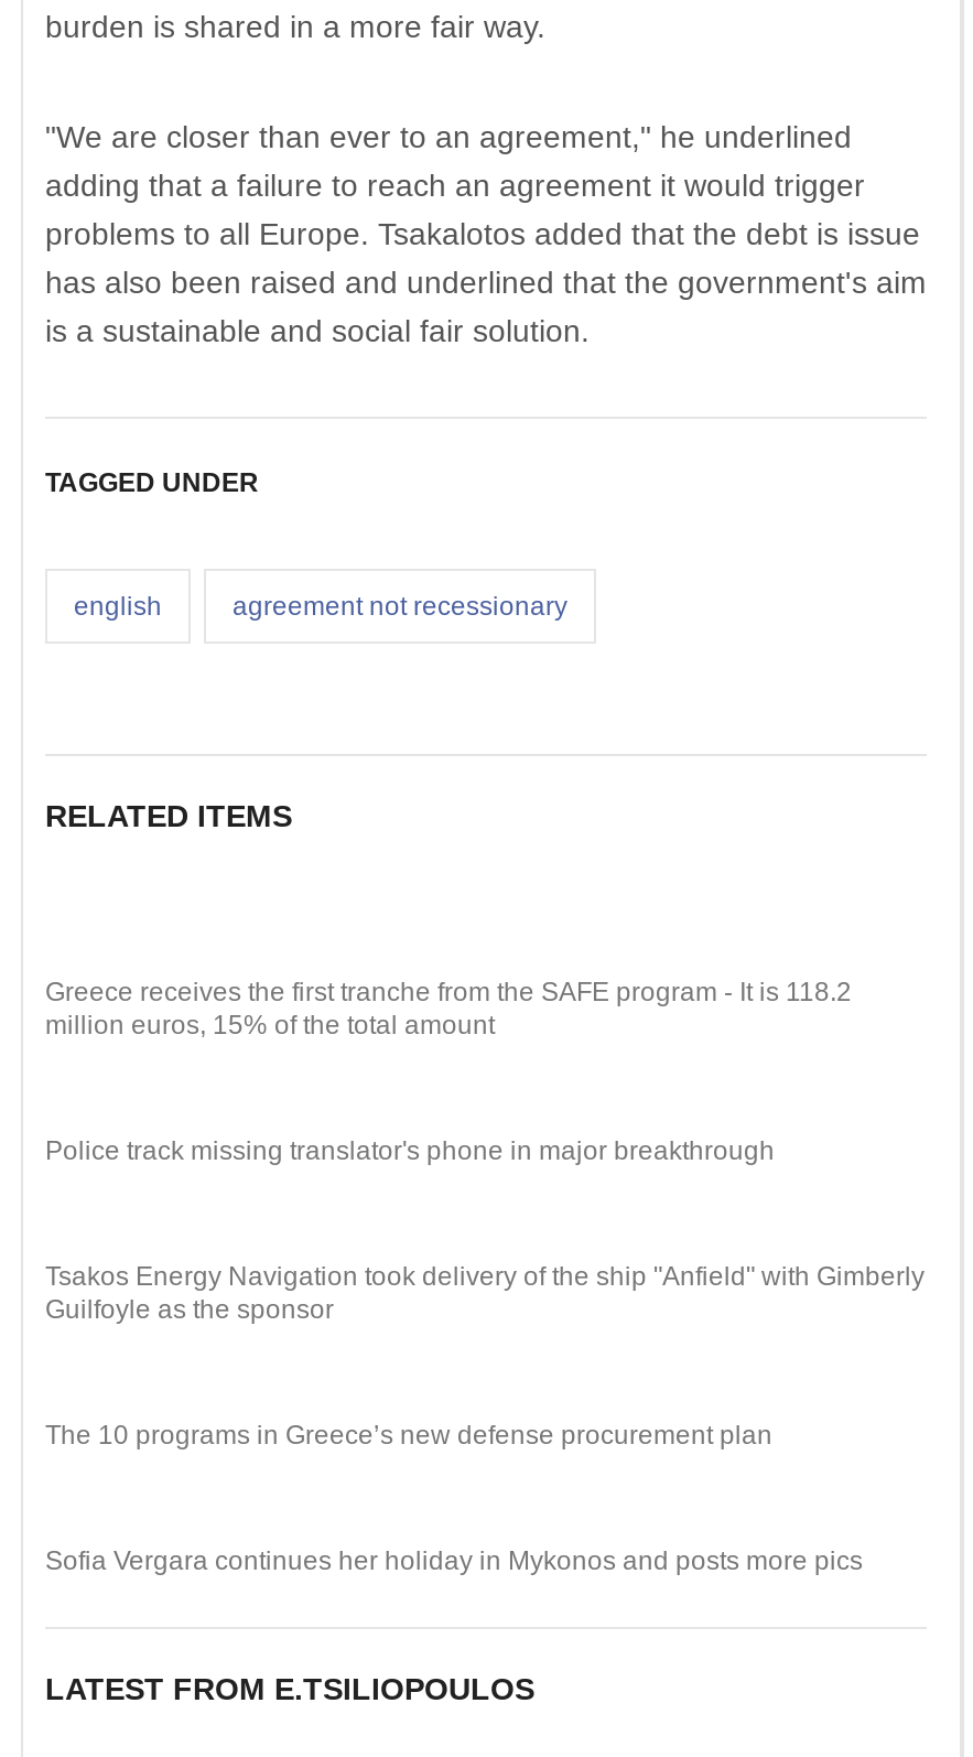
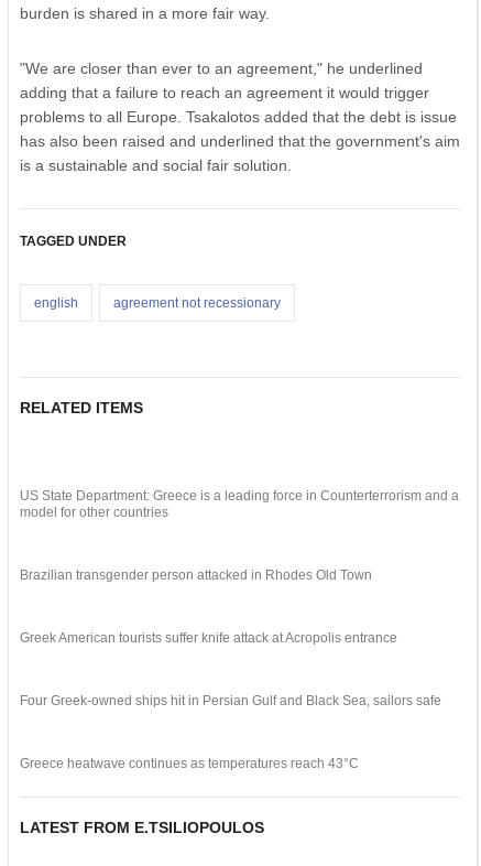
[45,977,852,1041] Greece receives the first tranche from the SAFE program - It is 118.2 | million euros, 15% of the total amount -> [20,488,459,520] US State Department: Greece is a leading force in Counterterrorism and a | model for other countries
[45,1135,775,1166] Police track missing translator's phone in major breakthrough -> [20,567,372,583] Brazilian transgender person attacked in Rhodes Old Town
[45,1261,925,1325] Tsakos Energy Navigation took delivery of the ship "Anfield" with Gimberly | Guilfoyle as the sponsor -> [20,630,397,646] Greek American tourists suffer knife attack at Acropolis entrance
[45,1420,772,1451] The 10 programs in Greece’s new defense procurement plan -> [20,693,441,708] Four Greek-owned ships hit in Persian Gulf and Black Sea, sailors safe
[45,1545,863,1576] Sofia Vergara continues her holiday in Mykonos and posts more pics -> [20,756,359,771] Greece heatwave continues as temperatures reach 43°C

